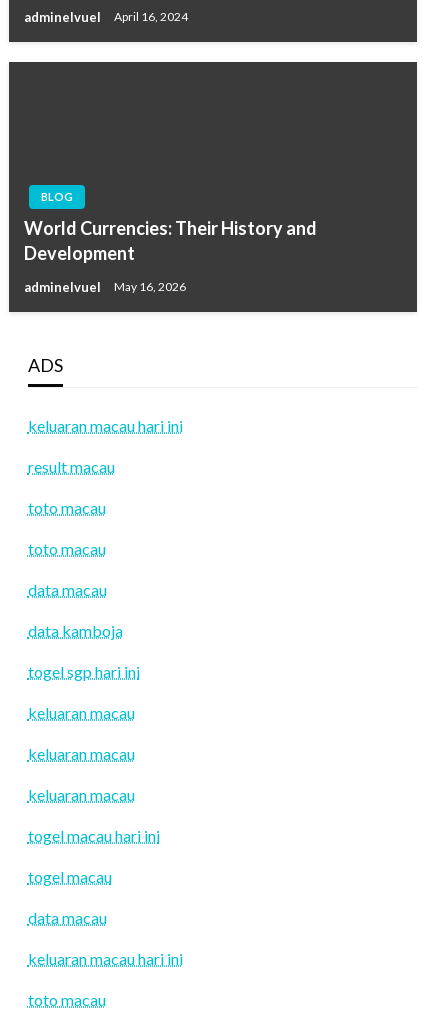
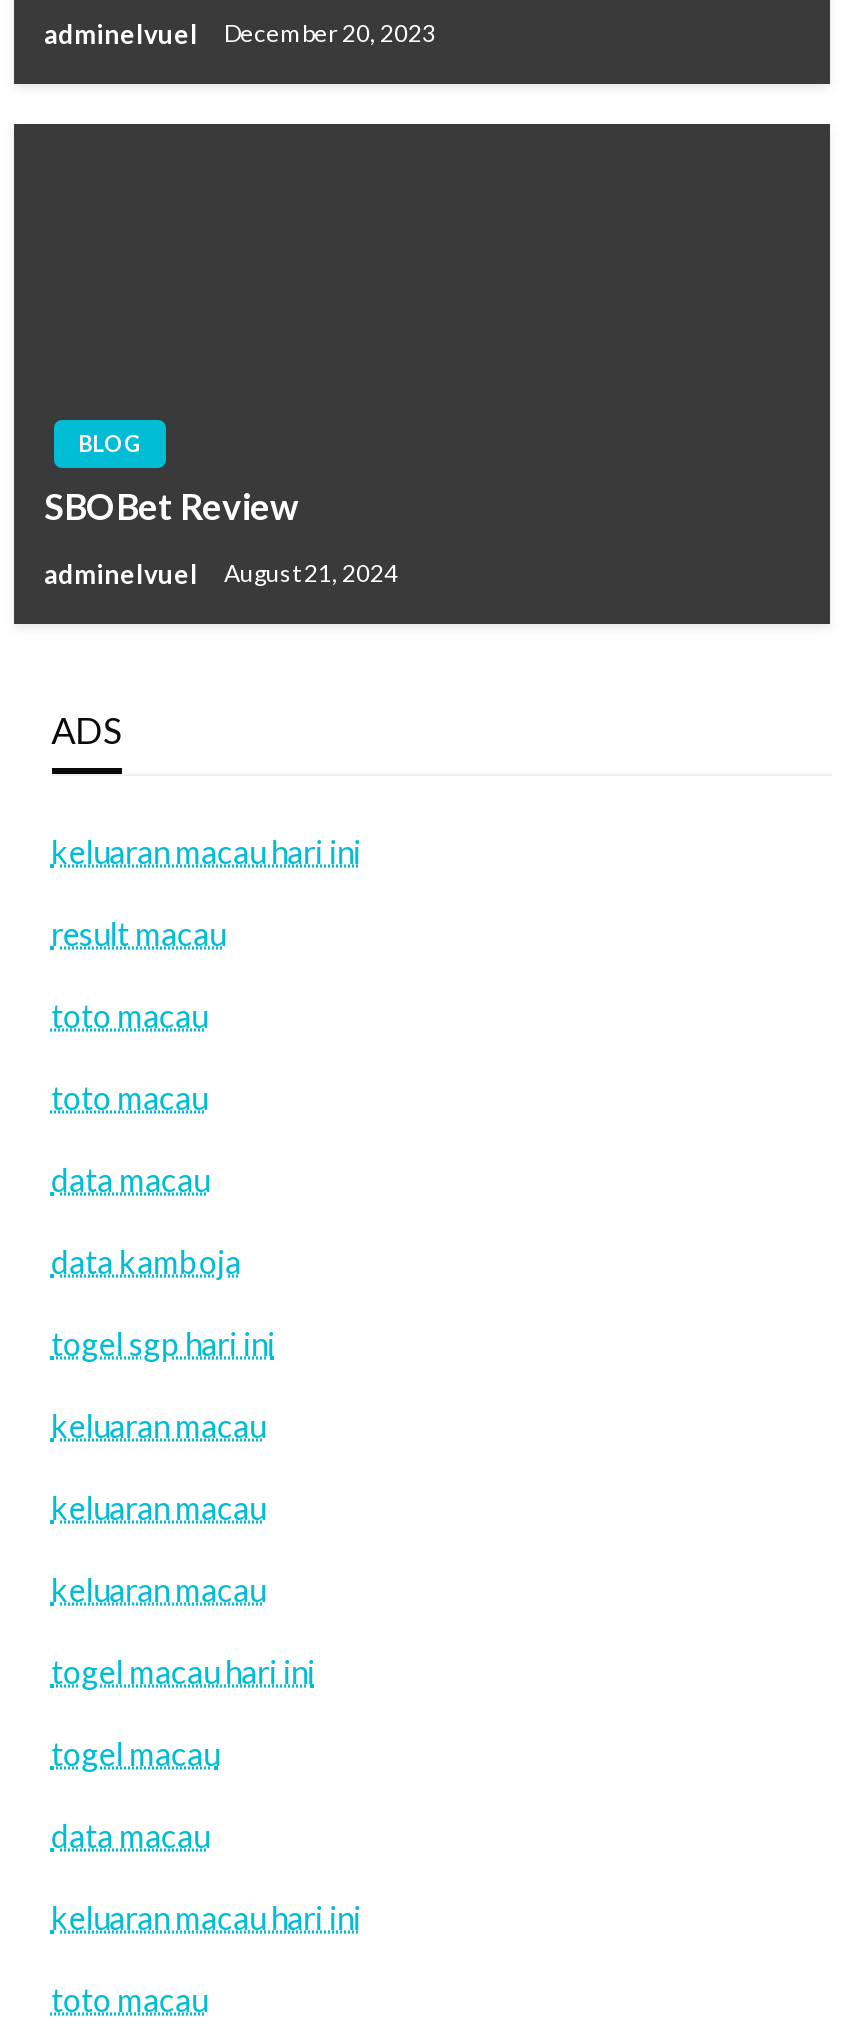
[24,9,188,25] adminelvuel April 16, 2024 -> [44,18,436,50] adminelvuel December 20, 2023
moved [41,190,73,203] -> [78,430,142,456]: BLOG
[24,217,317,264] World Currencies: Their History and | Development -> [44,484,298,528] SBOBet Review
[24,279,186,295] adminelvuel May 16, 2026 -> [44,558,398,590] adminelvuel August 21, 2024

